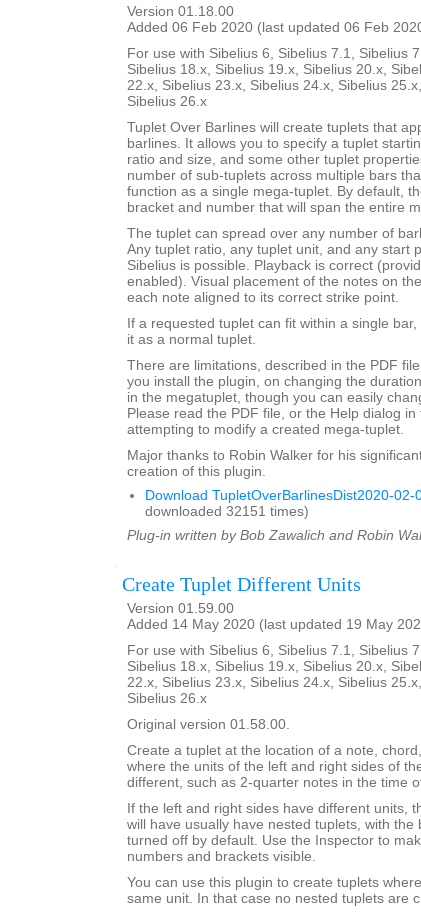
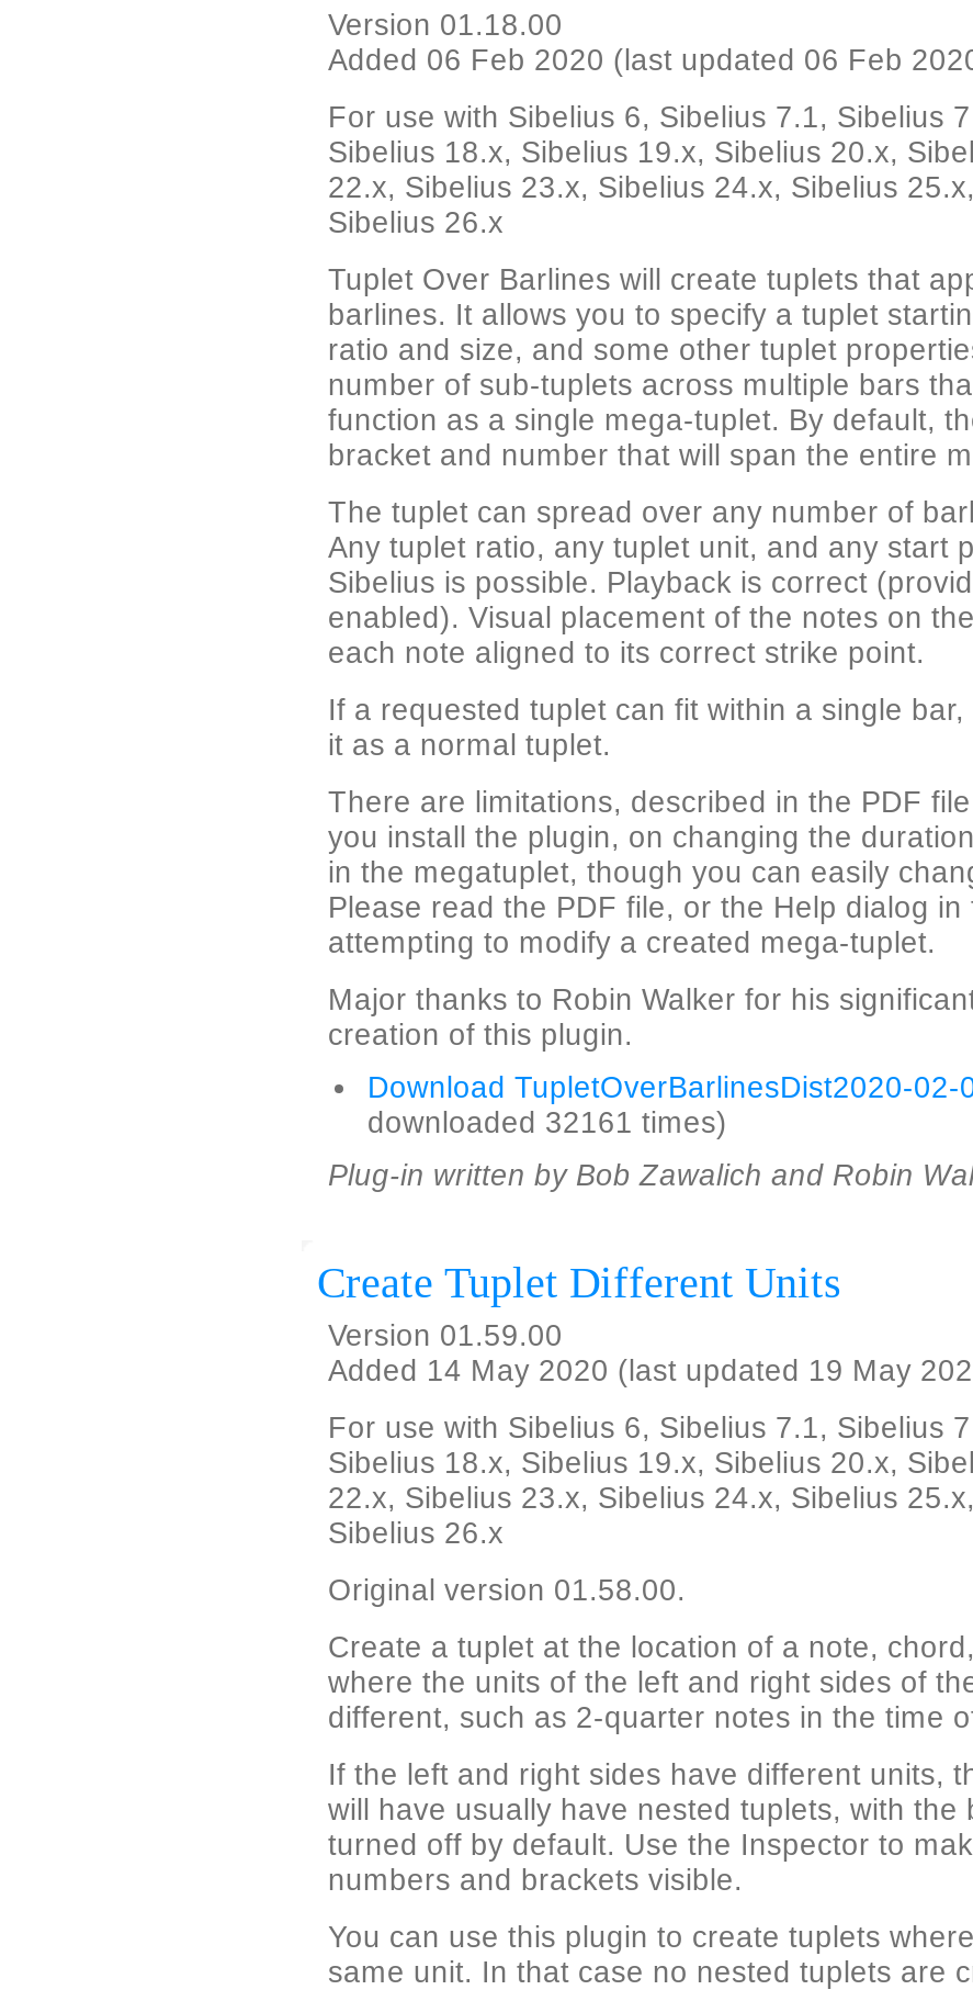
[145,504,309,519] downloaded 32151 times) -> [367,1106,727,1139] downloaded 32161 times)

